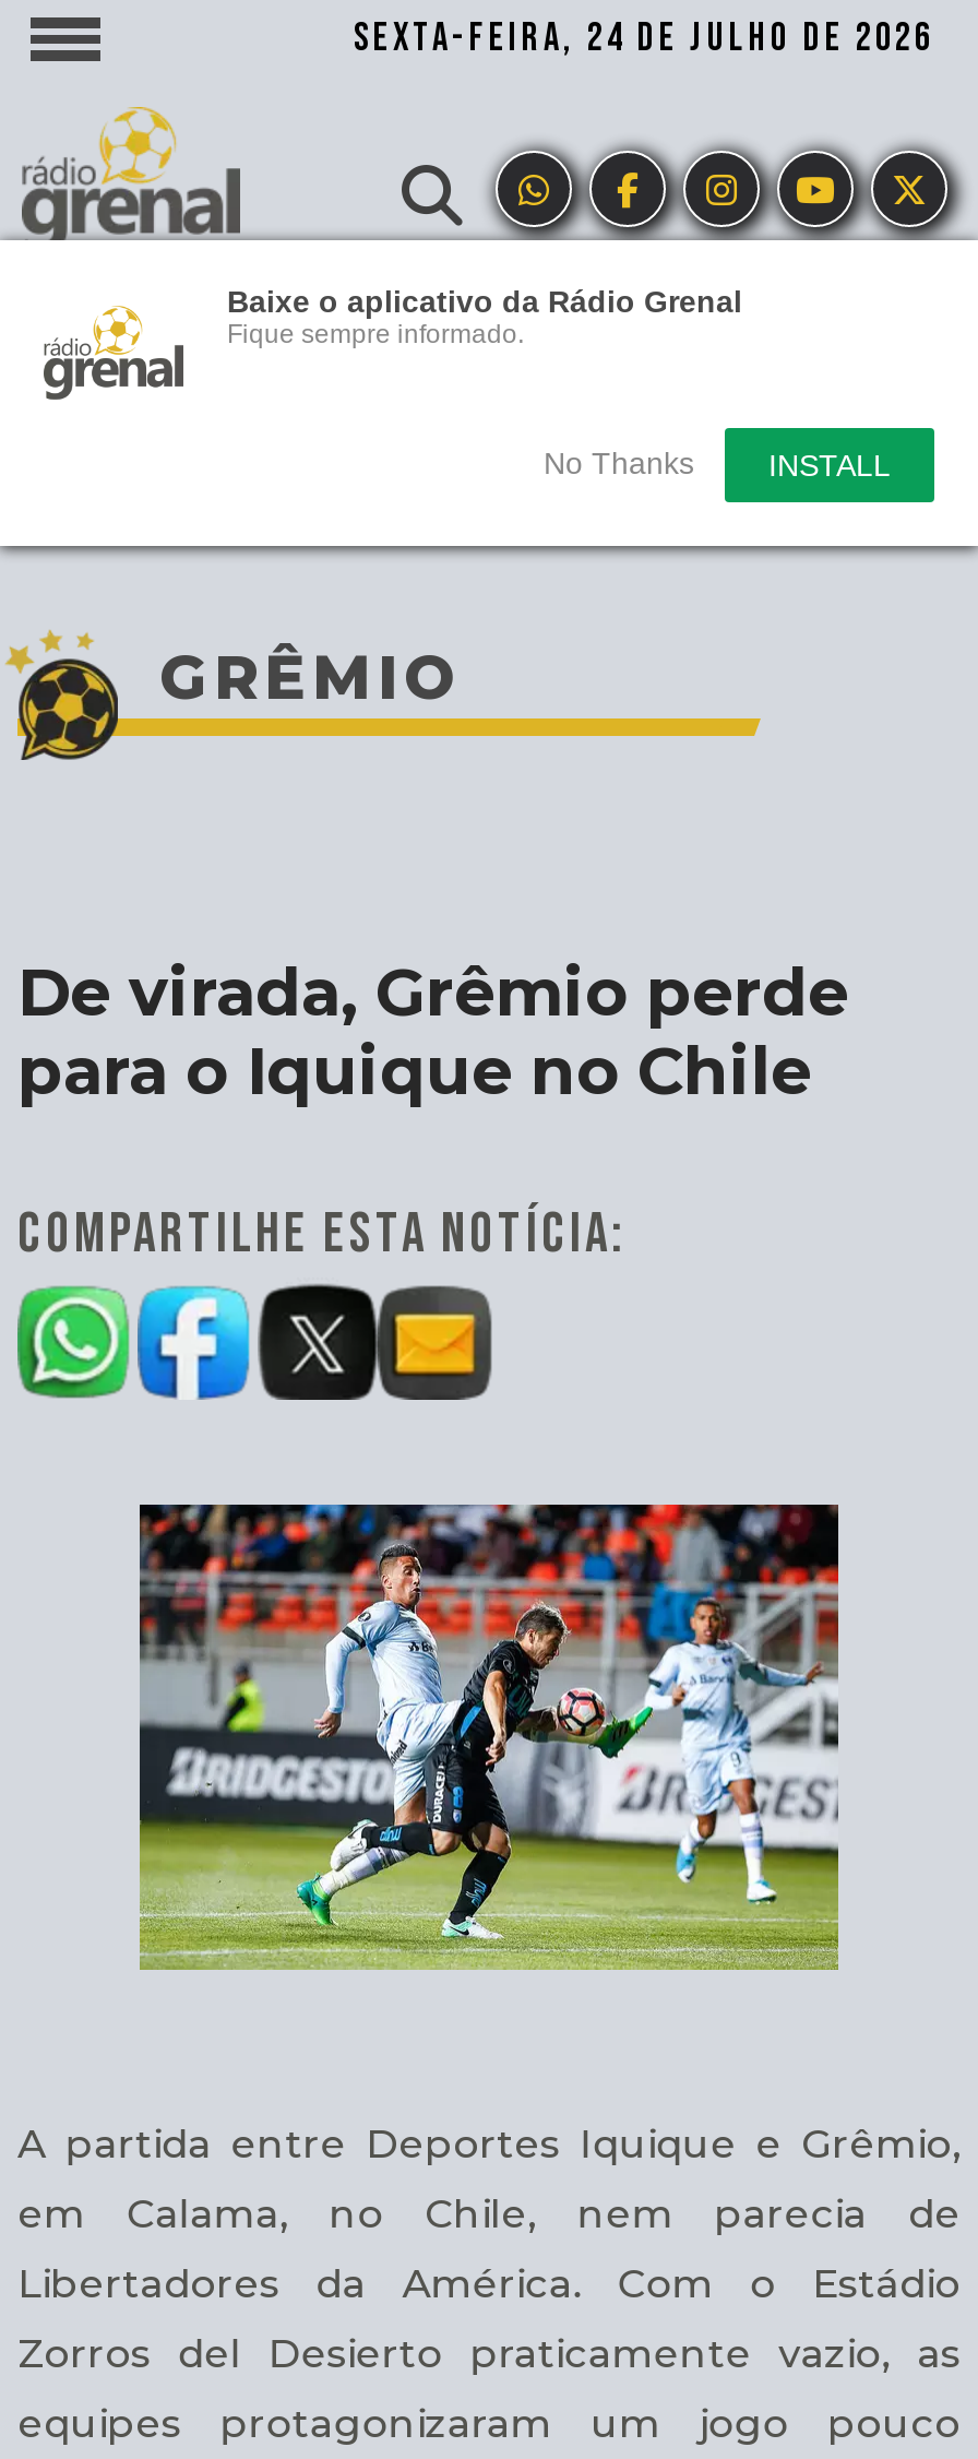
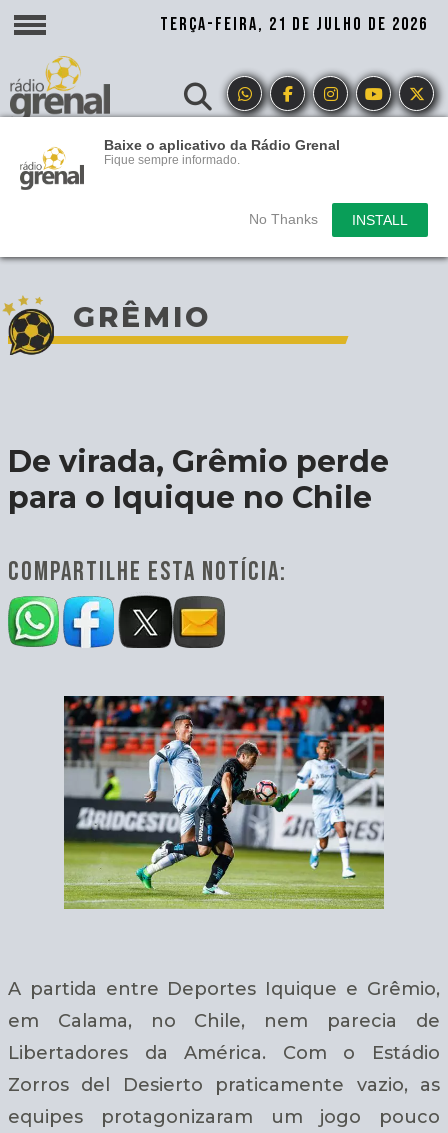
[354,15,934,61] SEXTA-FEIRA, 24 DE JULHO DE 2026 -> [160,14,428,35] TERÇA-FEIRA, 21 DE JULHO DE 2026

